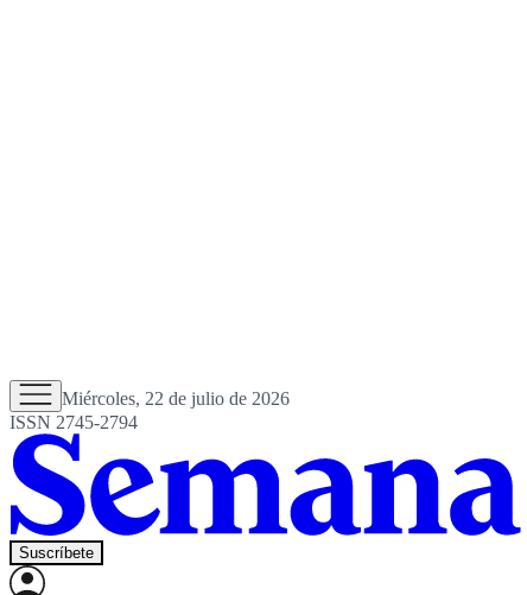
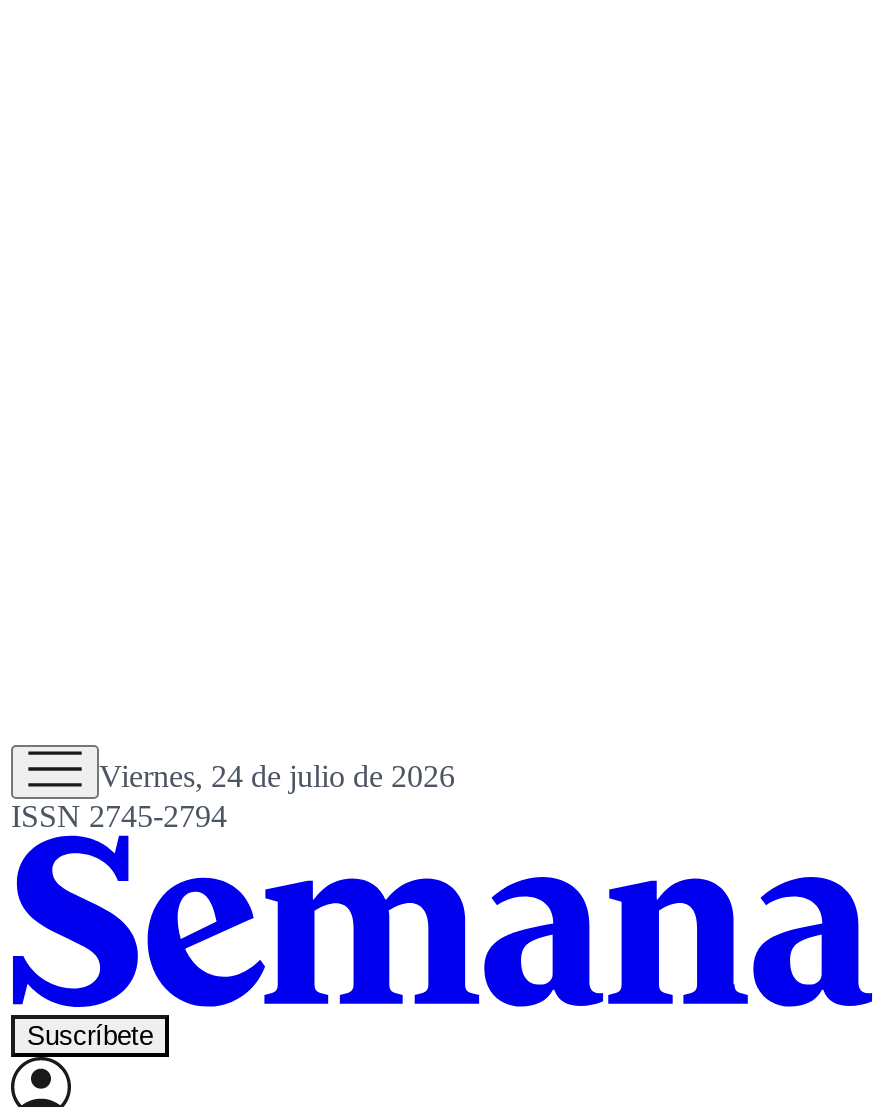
[62,388,290,409] Miércoles, 22 de julio de 2026 -> [99,759,455,793] Viernes, 24 de julio de 2026

